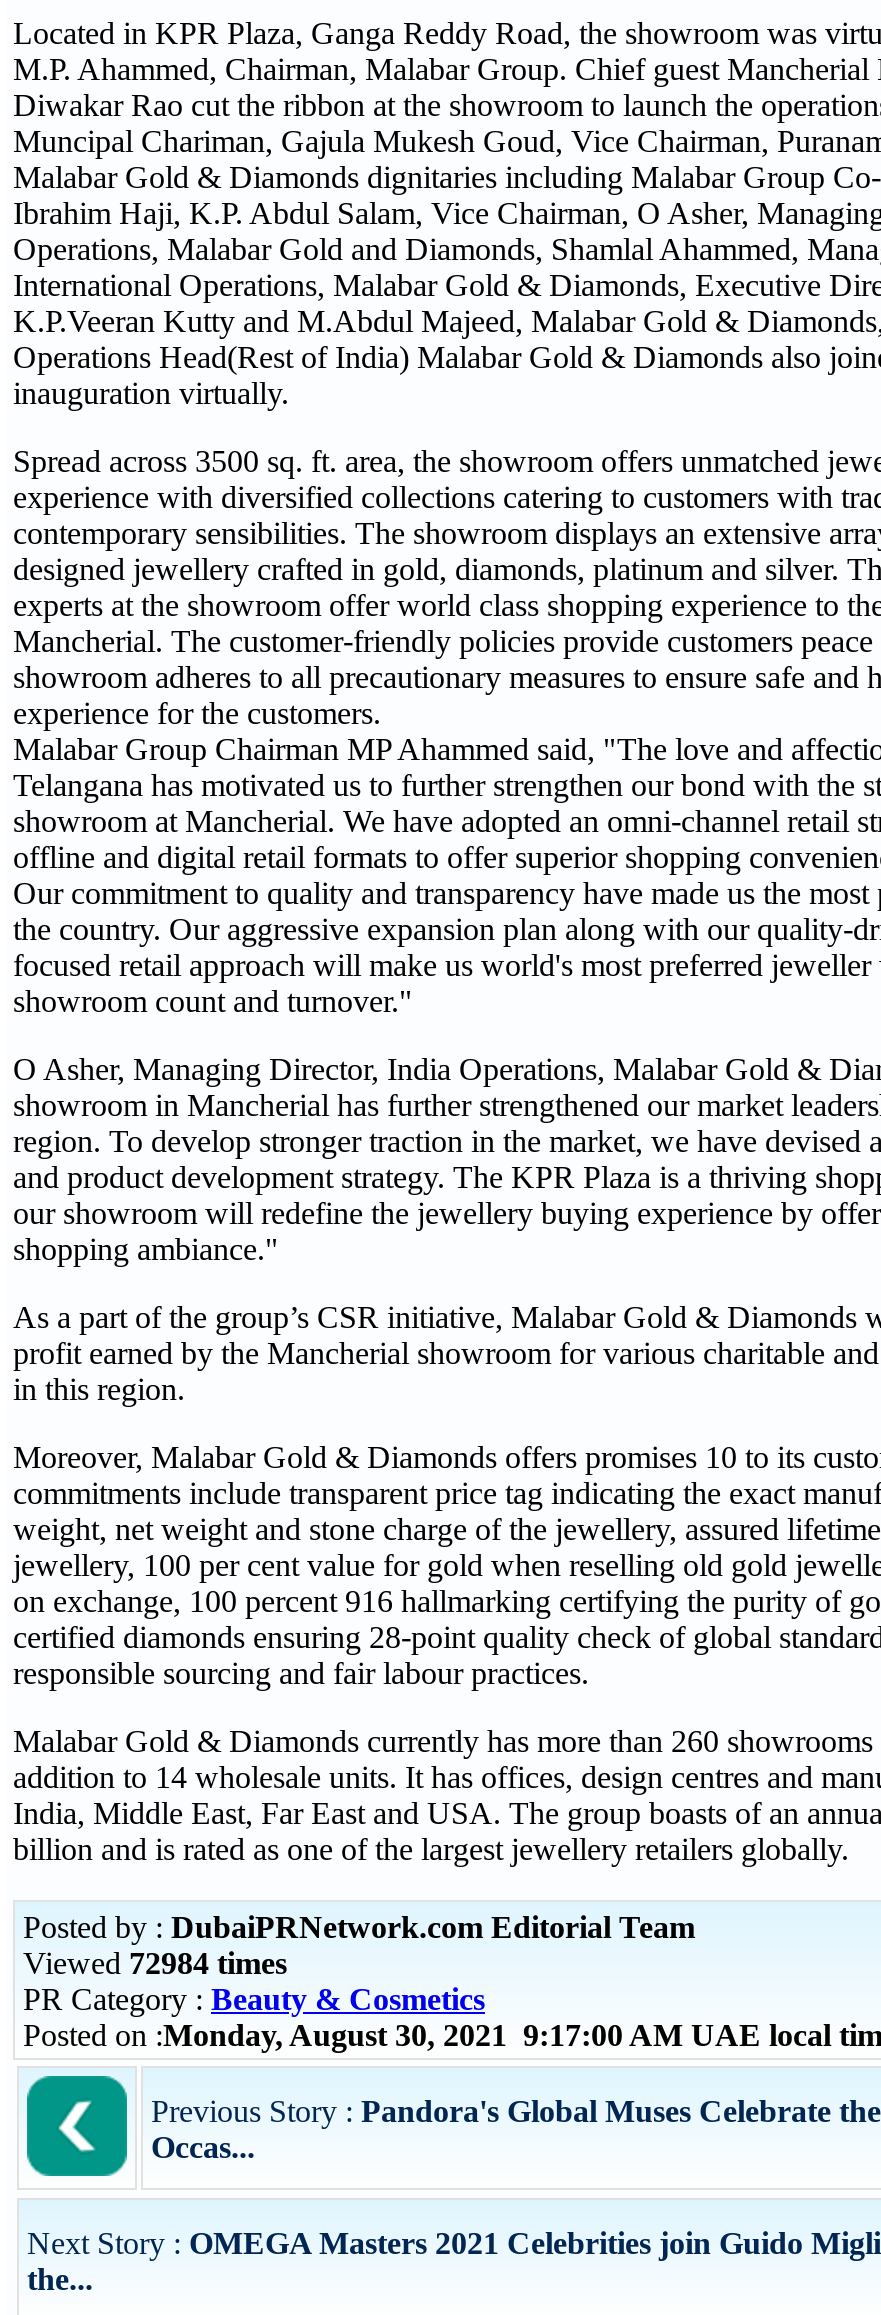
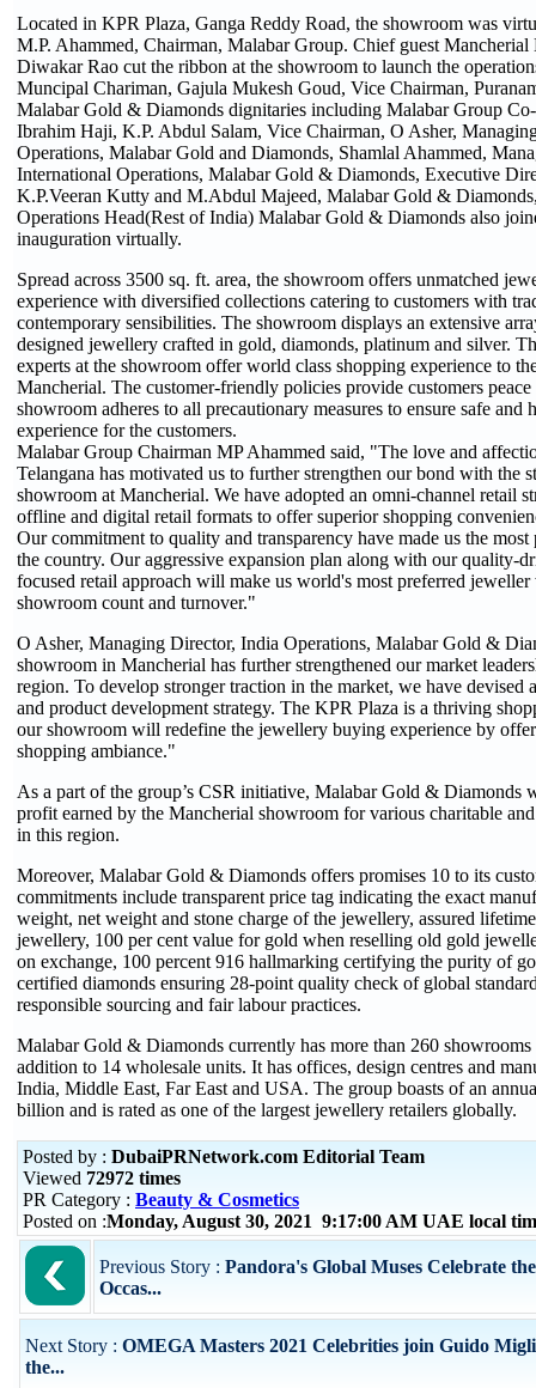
[23,1946,287,1980] Viewed 72984 times -> [23,1168,181,1188] Viewed 72972 times

